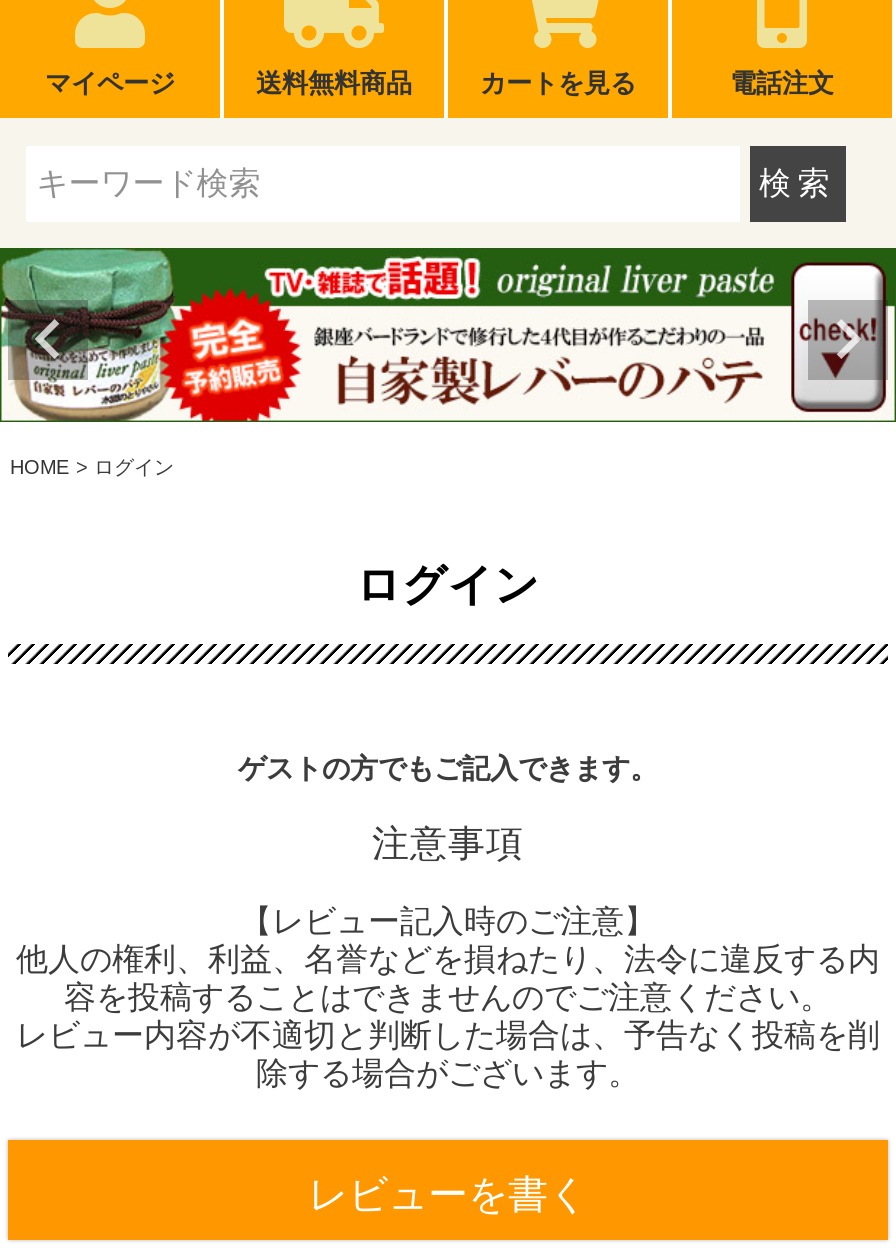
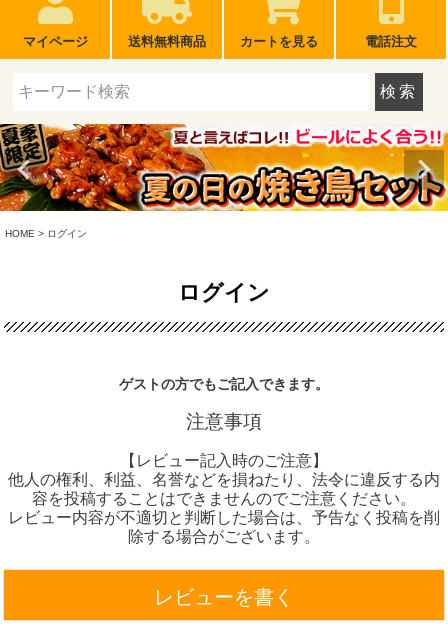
[6,246,890,424] [image] -> [3,123,445,212] [image]

